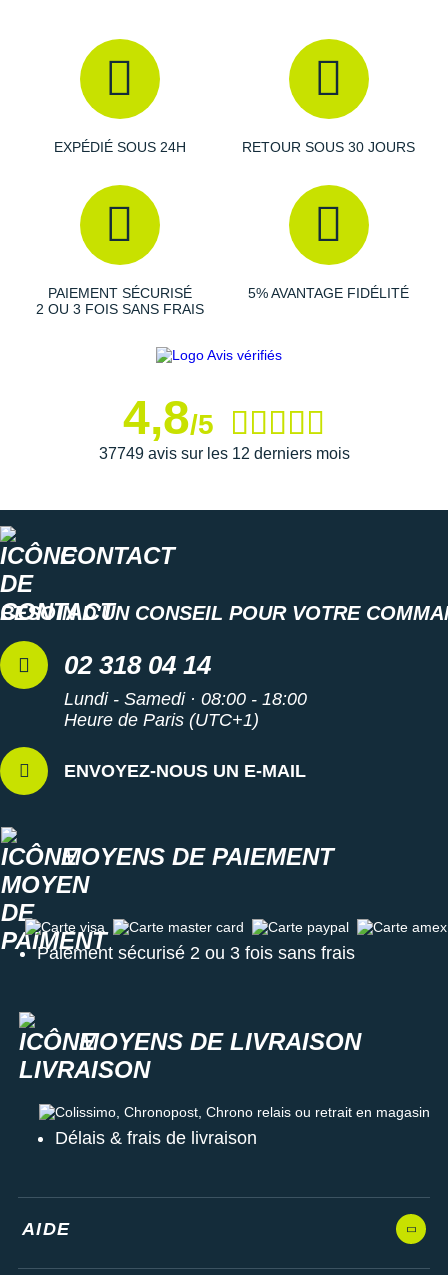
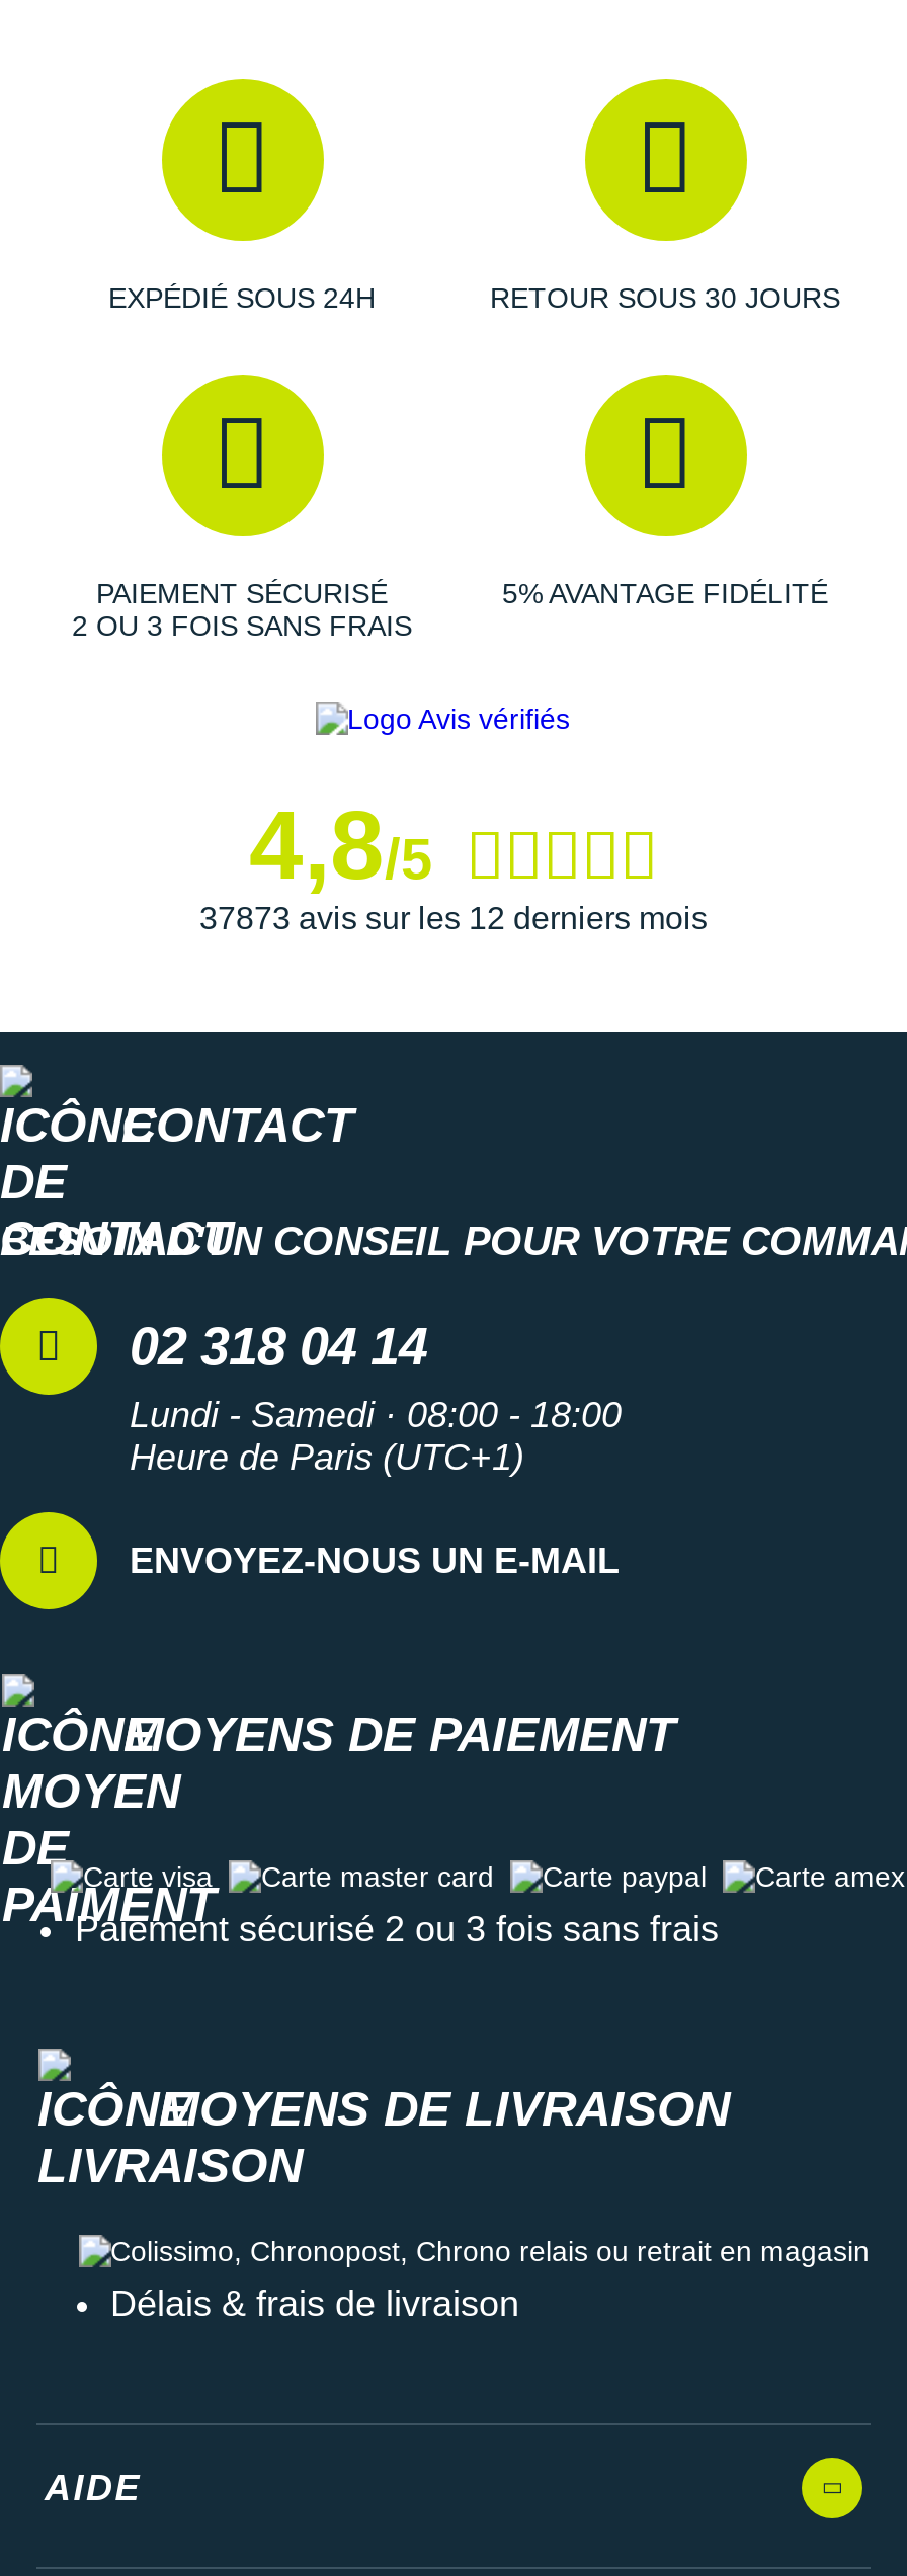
[98,445,349,462] 37749 avis sur les 12 derniers mois -> [199,901,708,936] 37873 avis sur les 12 derniers mois

